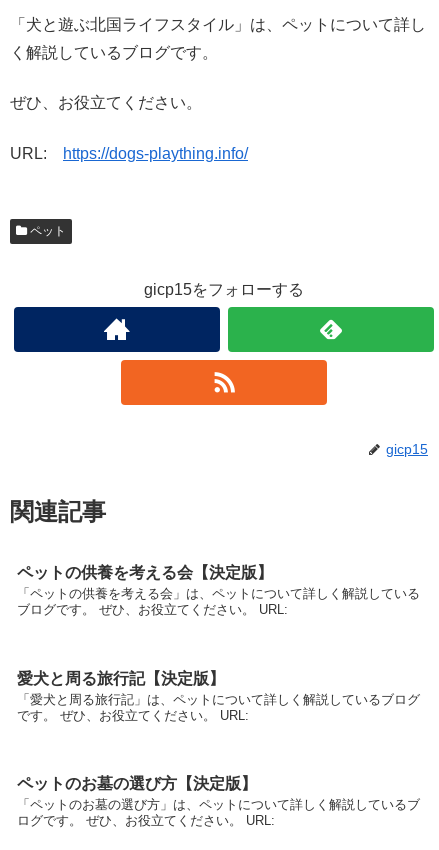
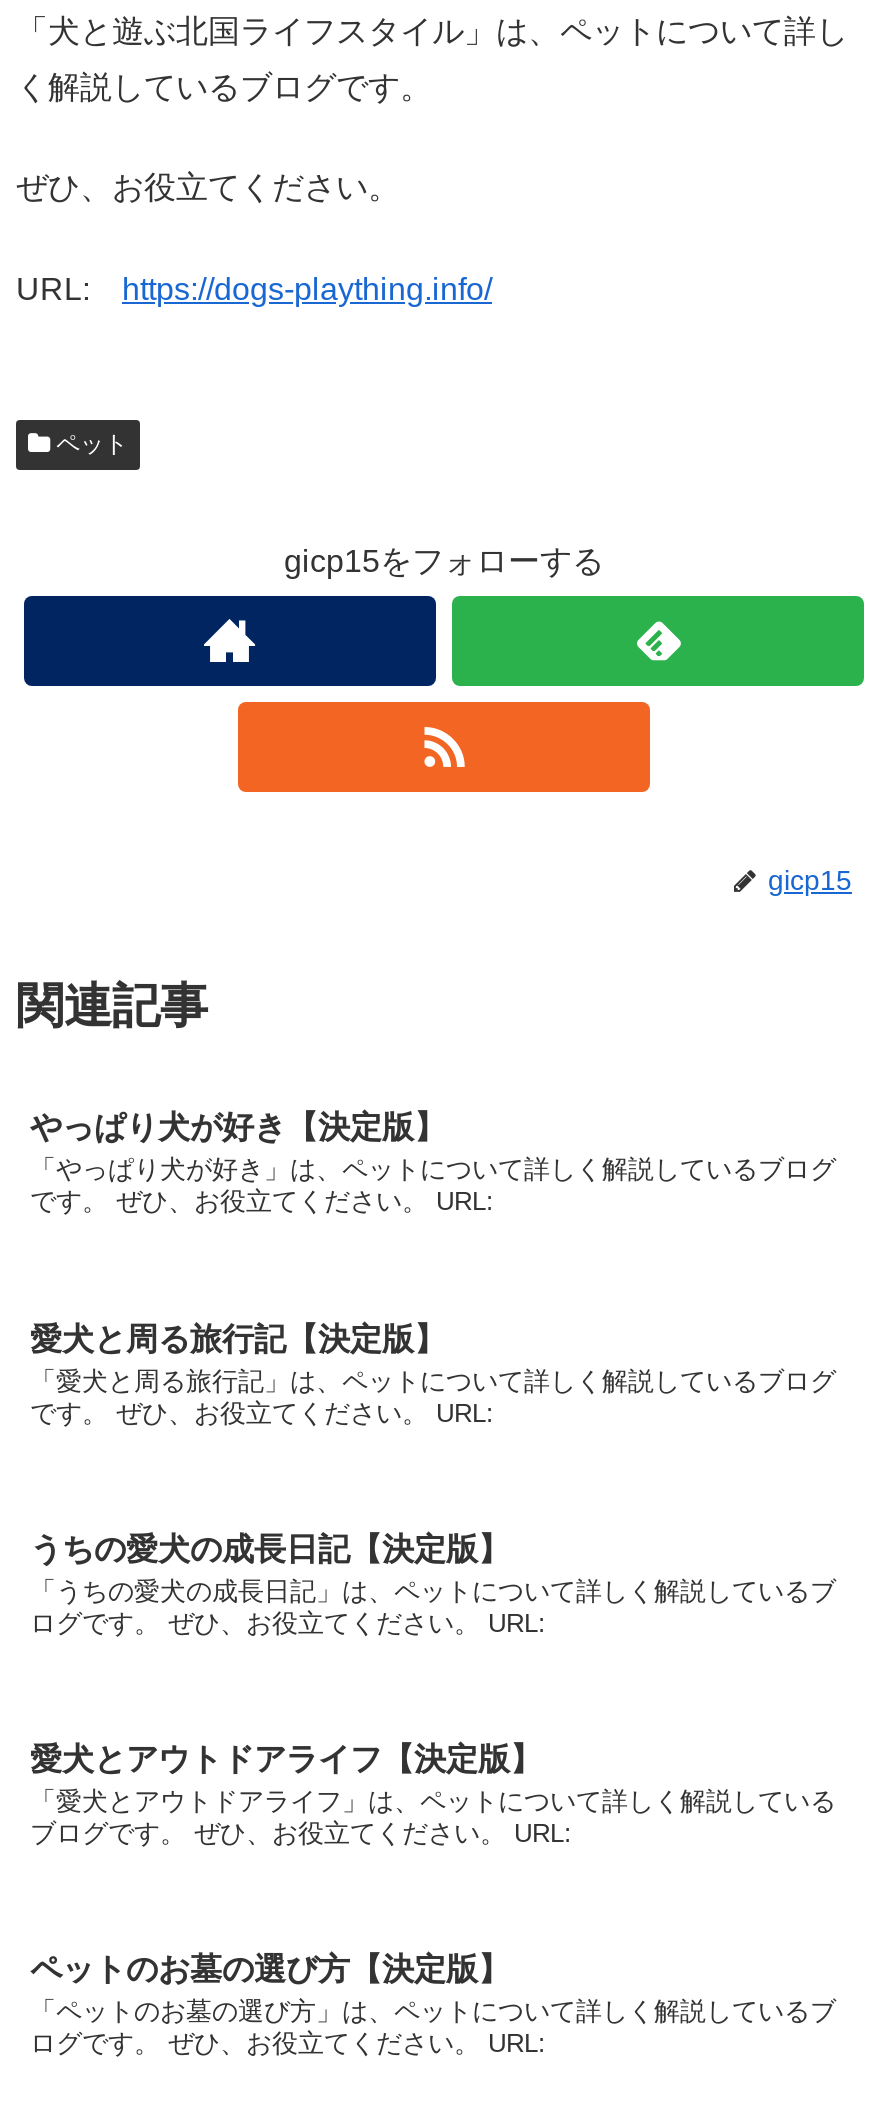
[17,564,420,601] ペットの供養を考える会【決定版】 | 「ペットの供養を考える会」は、ペットについて詳しく解説している -> [30,1111,836,1217] やっぱり犬が好き【決定版】 | 「やっぱり犬が好き」は、ペットについて詳しく解説しているブログ | です。 ぜひ、お役立てください。 URL:
moved [17,602,301,617] -> [30,1818,598,1848]: ブログです。 ぜひ、お役立てください。 URL:
none -> [30,1532,836,1638] うちの愛犬の成長日記【決定版】 | 「うちの愛犬の成長日記」は、ペットについて詳しく解説しているブ | ログです。 ぜひ、お役立てください。 URL:
none -> [30,1742,836,1816] 愛犬とアウトドアライフ【決定版】 | 「愛犬とアウトドアライフ」は、ペットについて詳しく解説している

